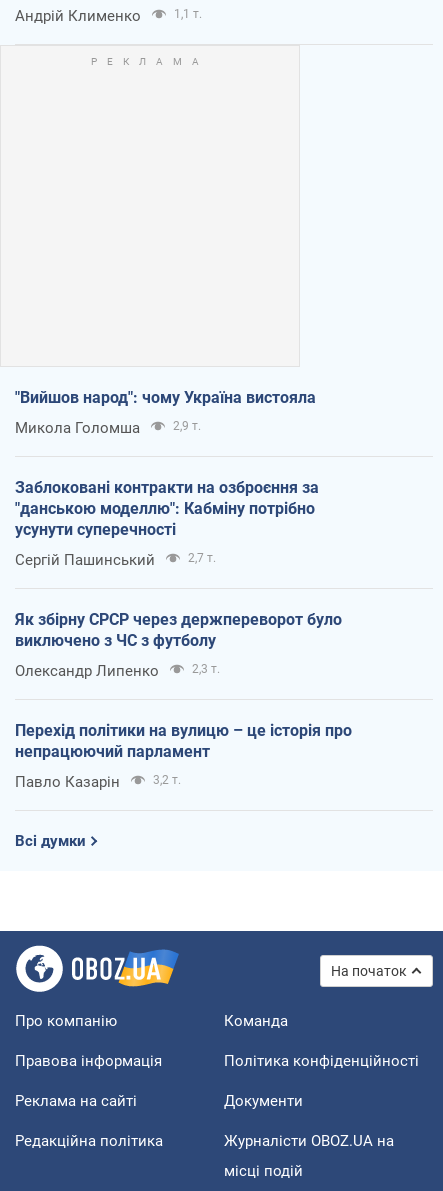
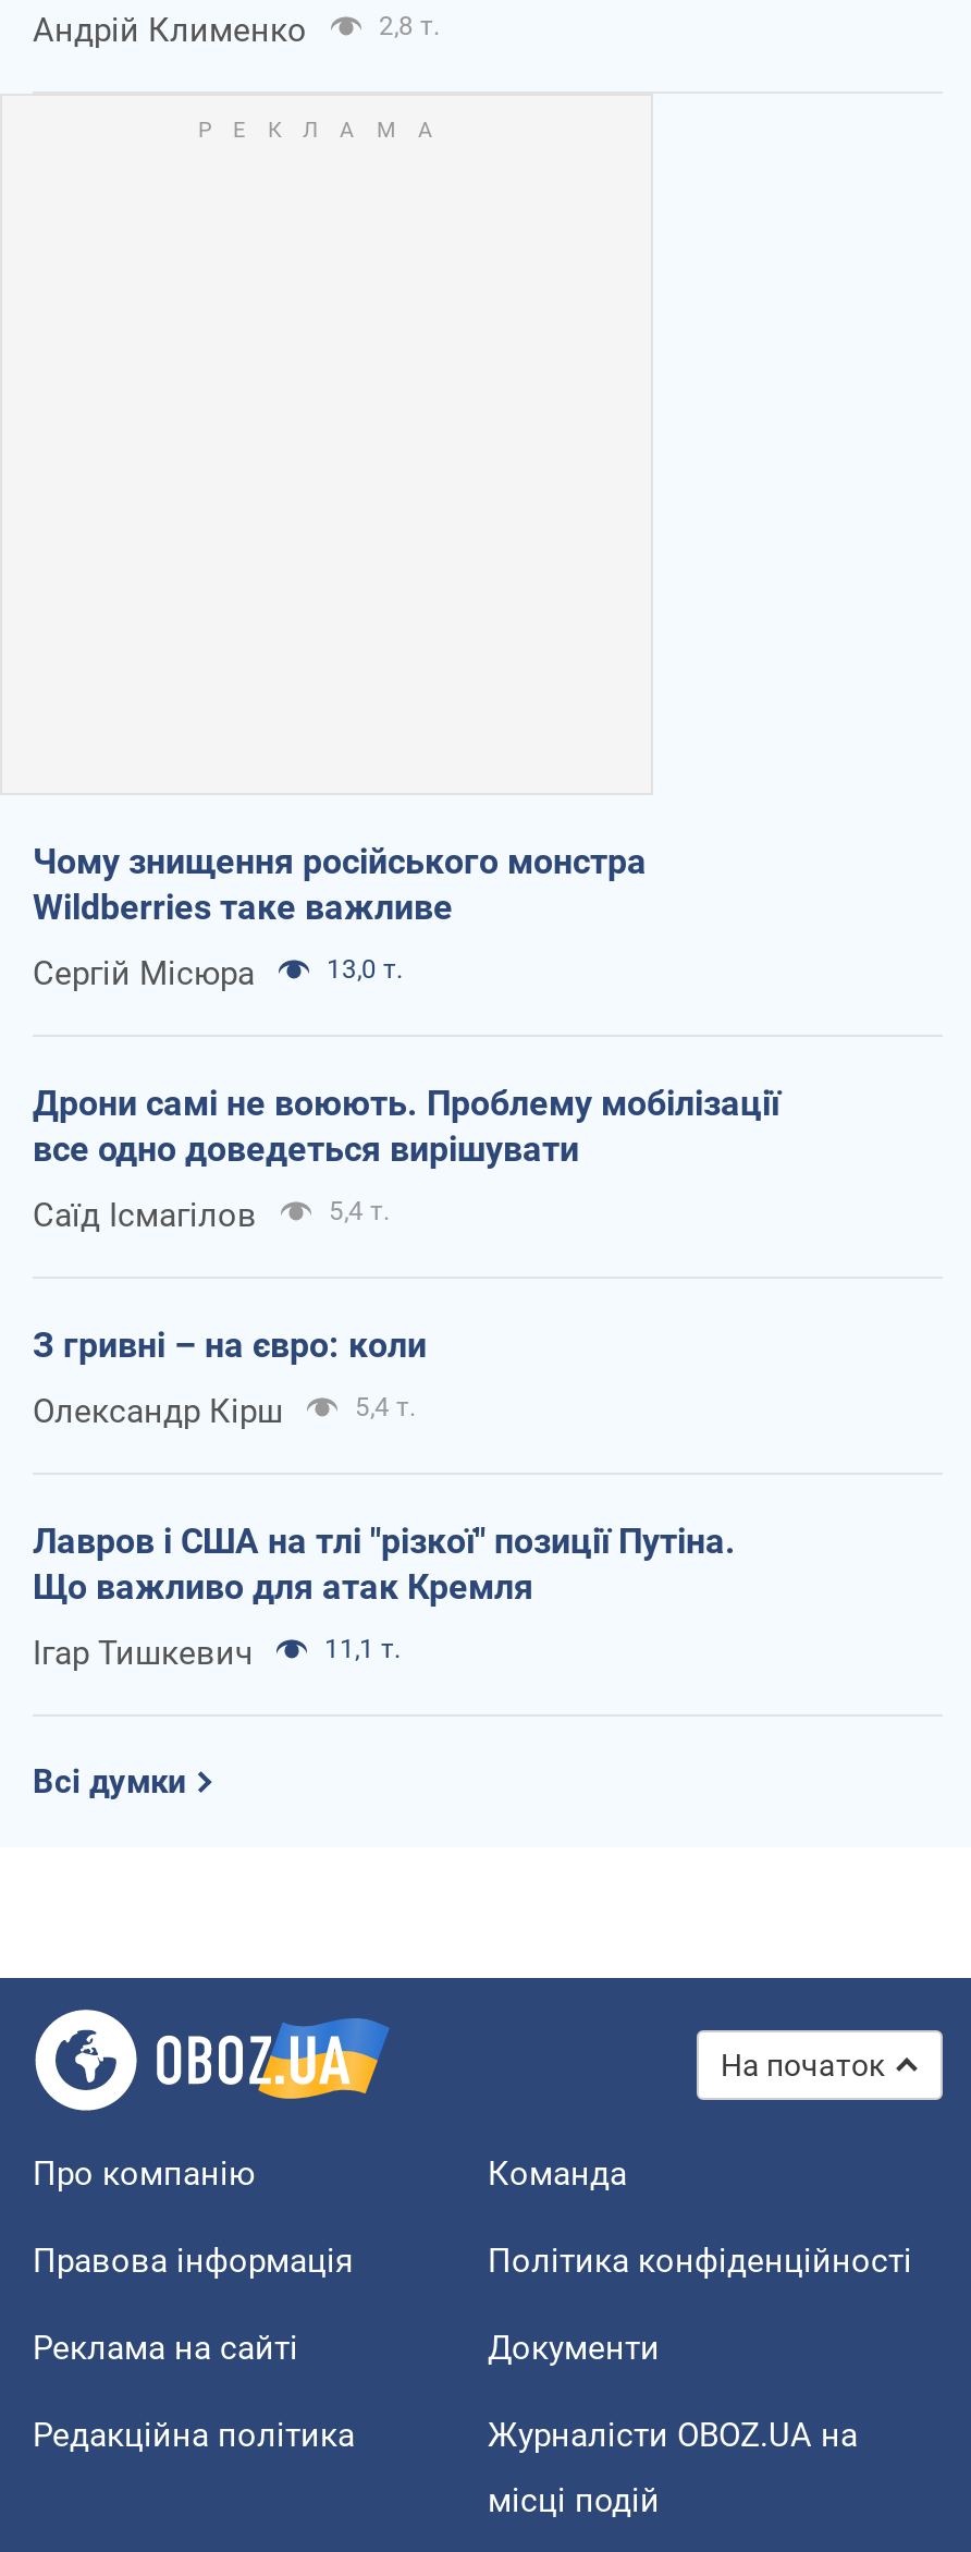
[174,7,202,21] 1,1 т. -> [379,10,440,41] 2,8 т.
[15,388,316,407] "Вийшов народ": чому Україна вистояла -> [33,840,647,927] Чому знищення російського монстра | Wildberries таке важливе
[15,419,201,437] Микола Голомша | 2,9 т. -> [33,953,403,993] Сергій Місюра | 13,0 т.
[15,478,319,539] Заблоковані контракти на озброєння за | "данською моделлю": Кабміну потрібно | усунути суперечності -> [33,1082,779,1169] Дрони самі не воюють. Проблему мобілізації | все одно доведеться вирішувати
[15,551,216,569] Сергій Пашинський | 2,7 т. -> [33,1195,390,1235] Саїд Ісмагілов | 5,4 т.
[15,610,342,650] Як збірну СРСР через держпереворот було | виключено з ЧС з футболу -> [33,1324,427,1365] З гривні – на євро: коли
[15,662,220,680] Олександр Липенко | 2,3 т. -> [33,1391,416,1431] Олександр Кірш | 5,4 т.
[15,721,352,761] Перехід політики на вулицю – це історія про | непрацюючий парламент -> [33,1520,736,1607] Лавров і США на тлі "різкої" позиції Путіна. | Що важливо для атак Кремля
[15,773,181,791] Павло Казарін | 3,2 т. -> [33,1633,401,1672] Ігар Тишкевич | 11,1 т.

